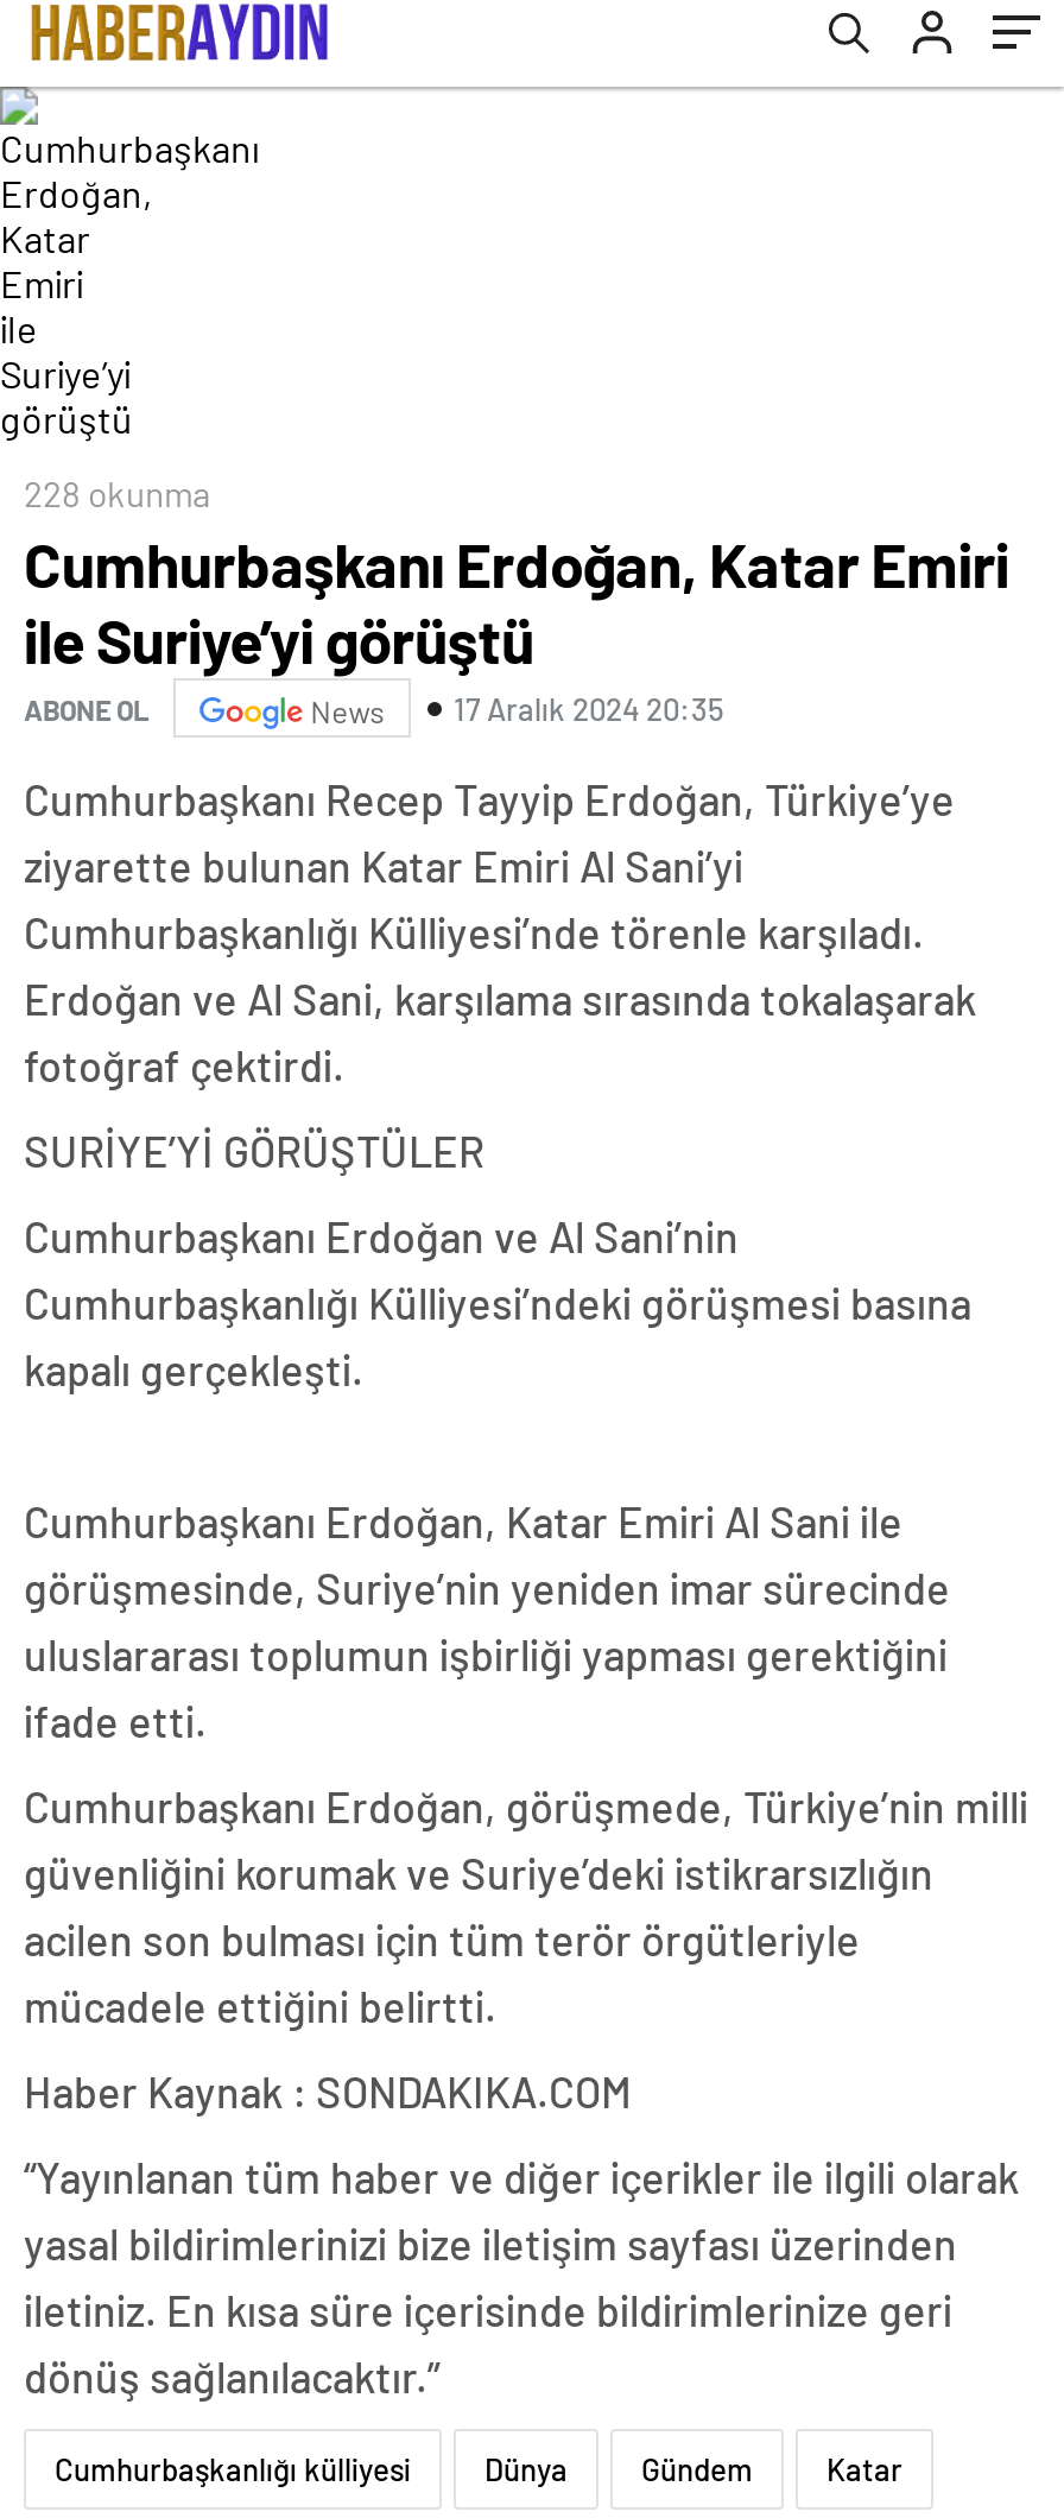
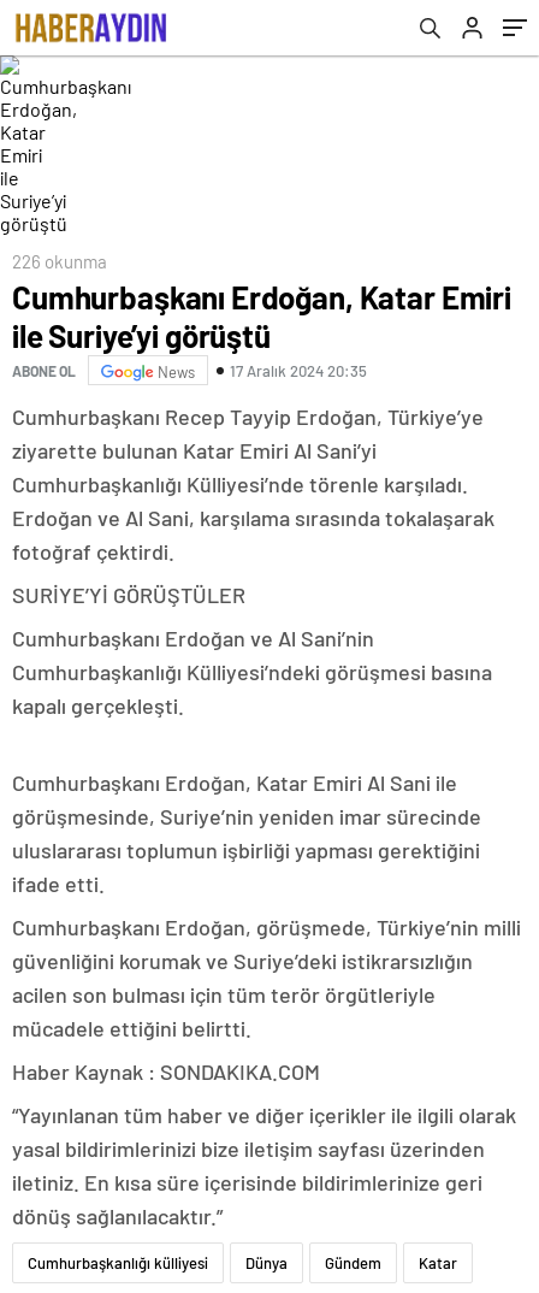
[24,472,211,514] 228 okunma -> [12,250,107,272] 226 okunma

